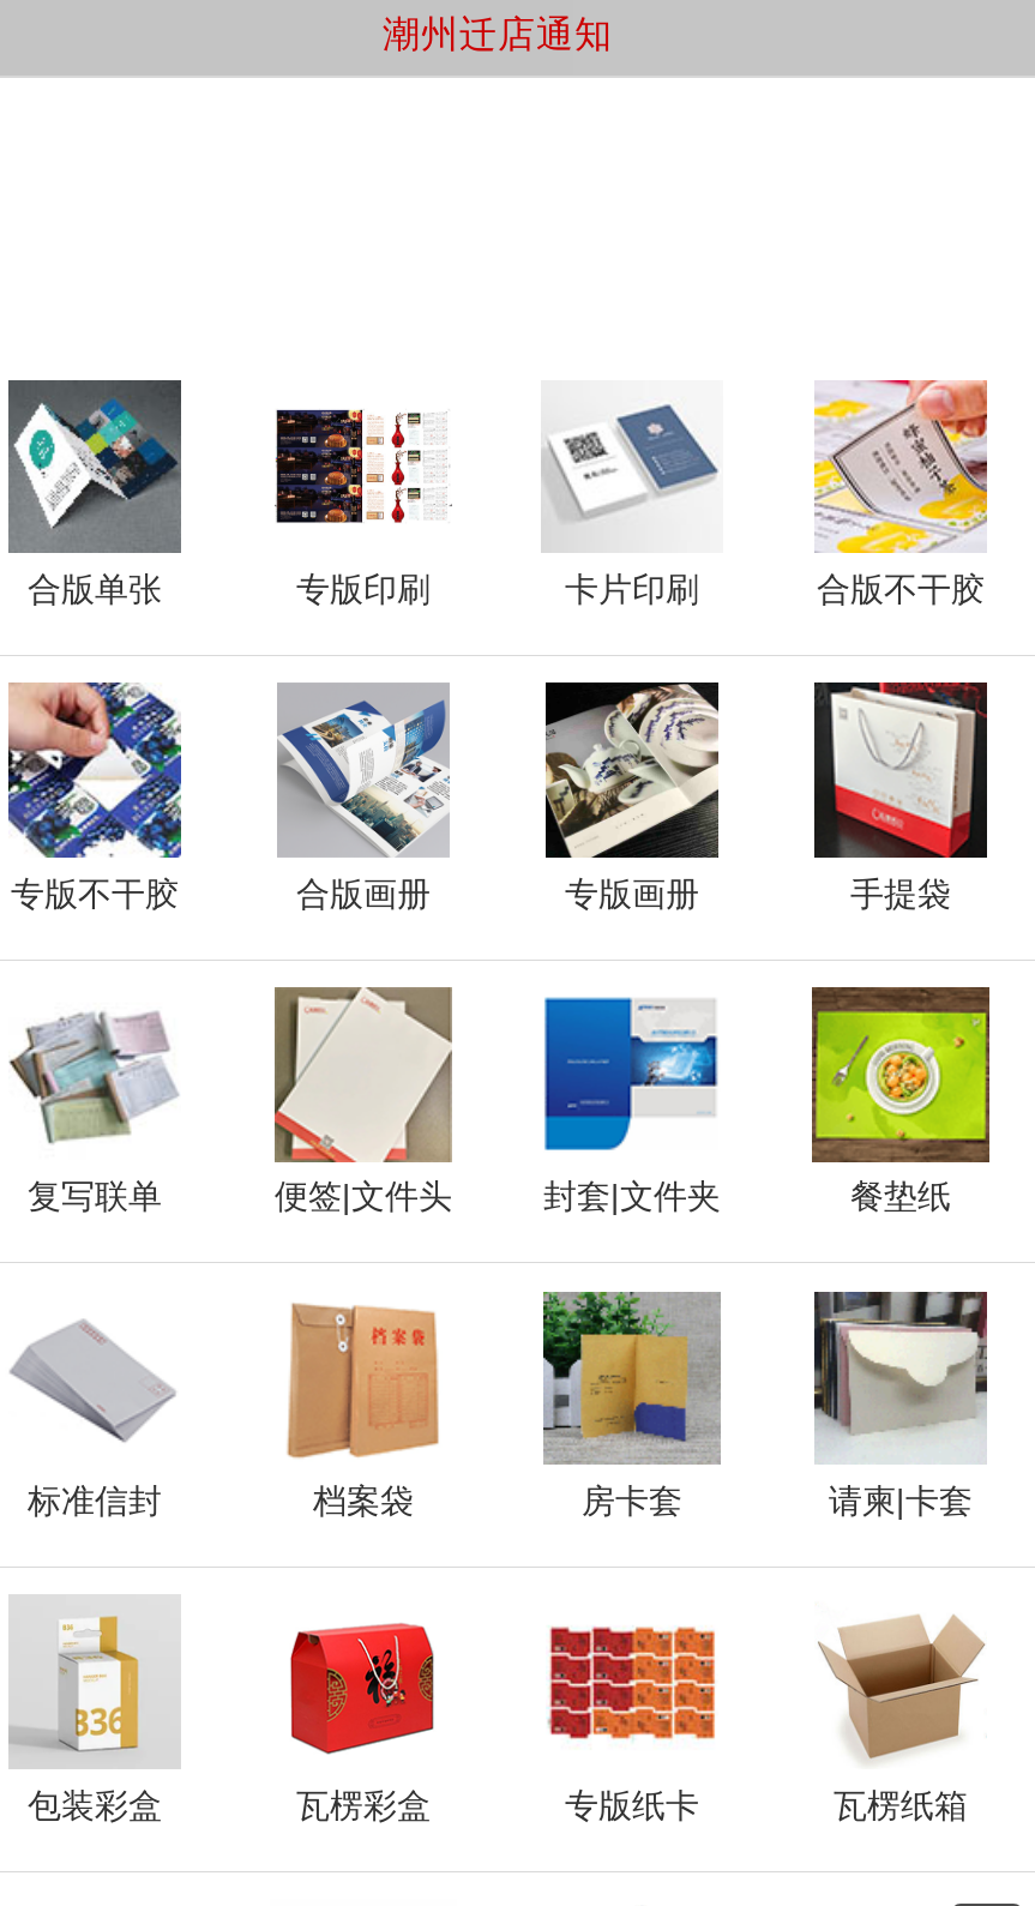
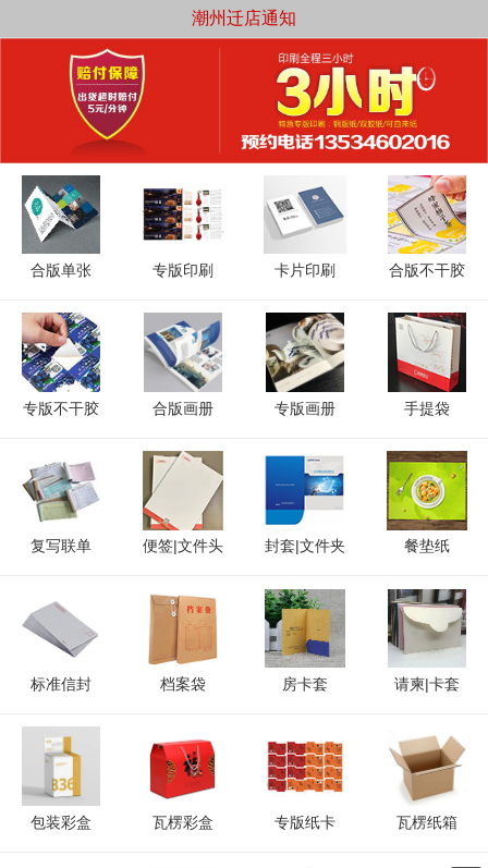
none -> [3,37,485,164] [image]

